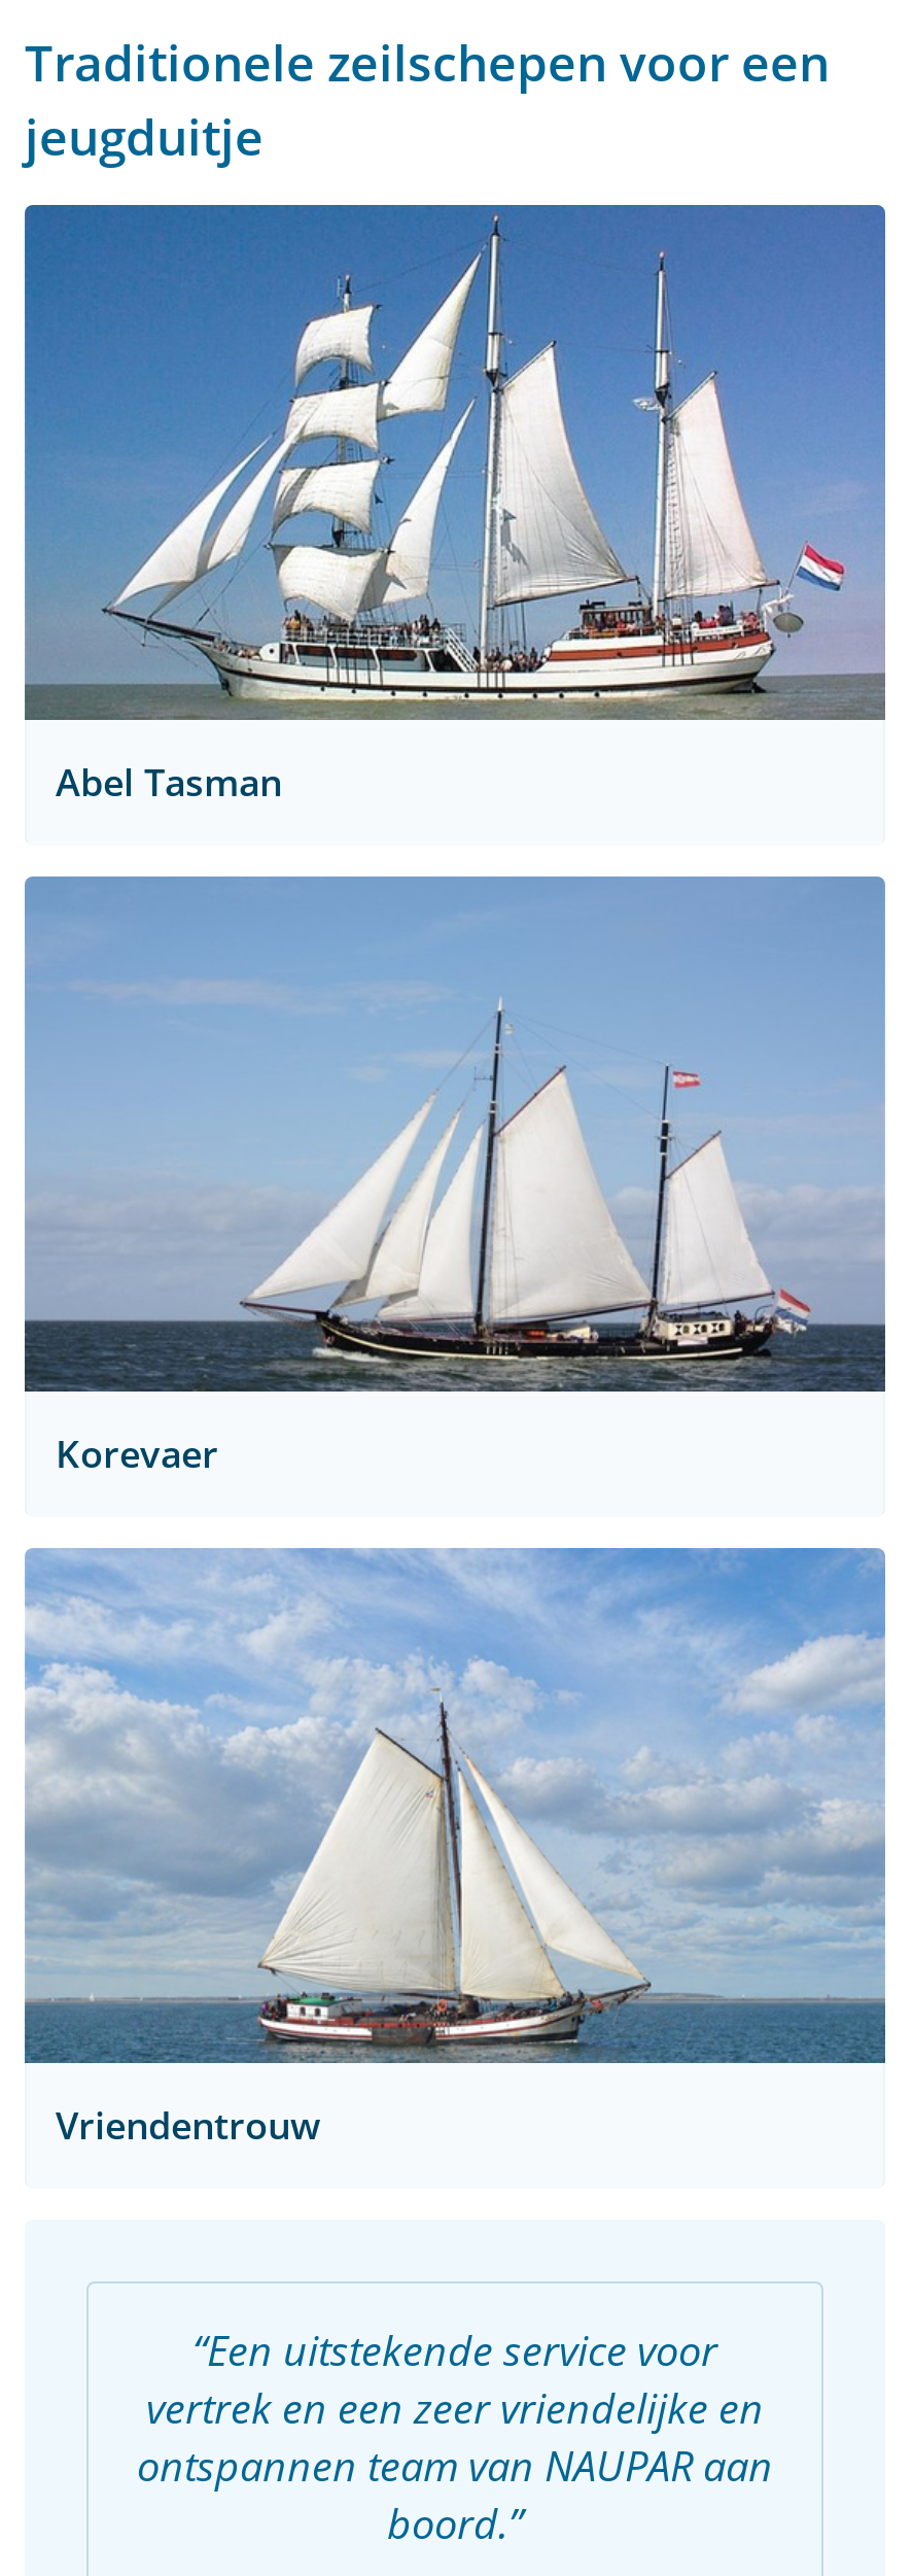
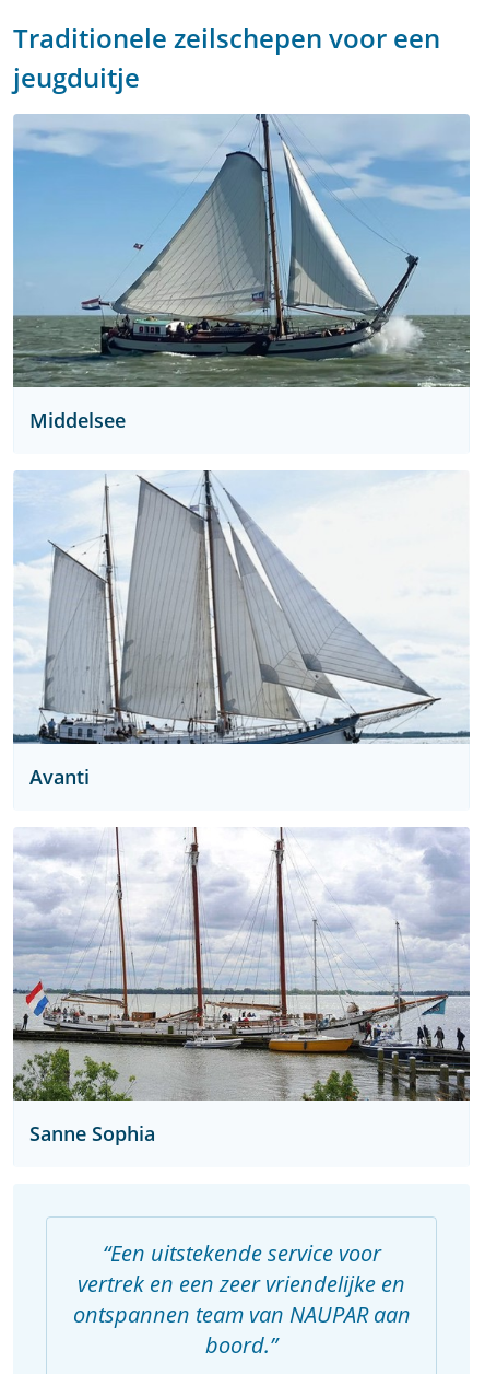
[25,205,885,806] [image] | Abel Tasman -> [13,114,470,433] [image] | Middelsee
[23,874,887,1478] [image] | Korevaer -> [13,469,470,790] [image] | Avanti
[25,1546,887,2150] [image] | Vriendentrouw -> [12,827,471,1146] [image] | Sanne Sophia

